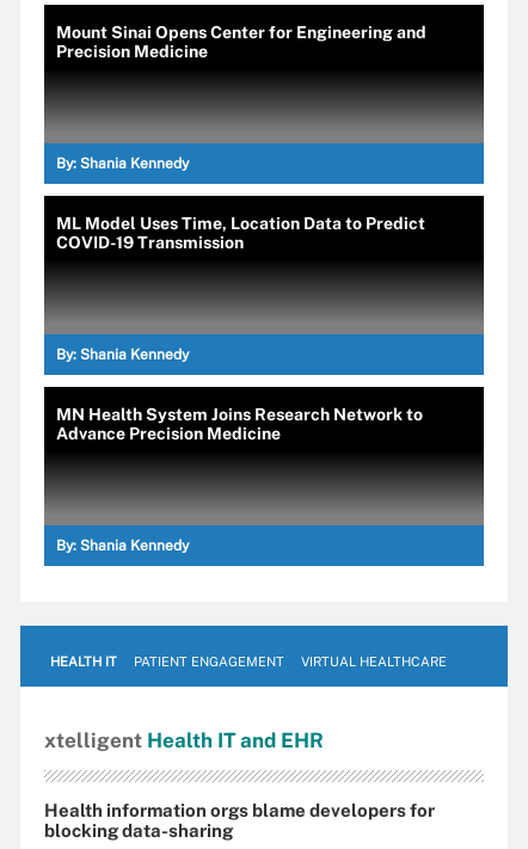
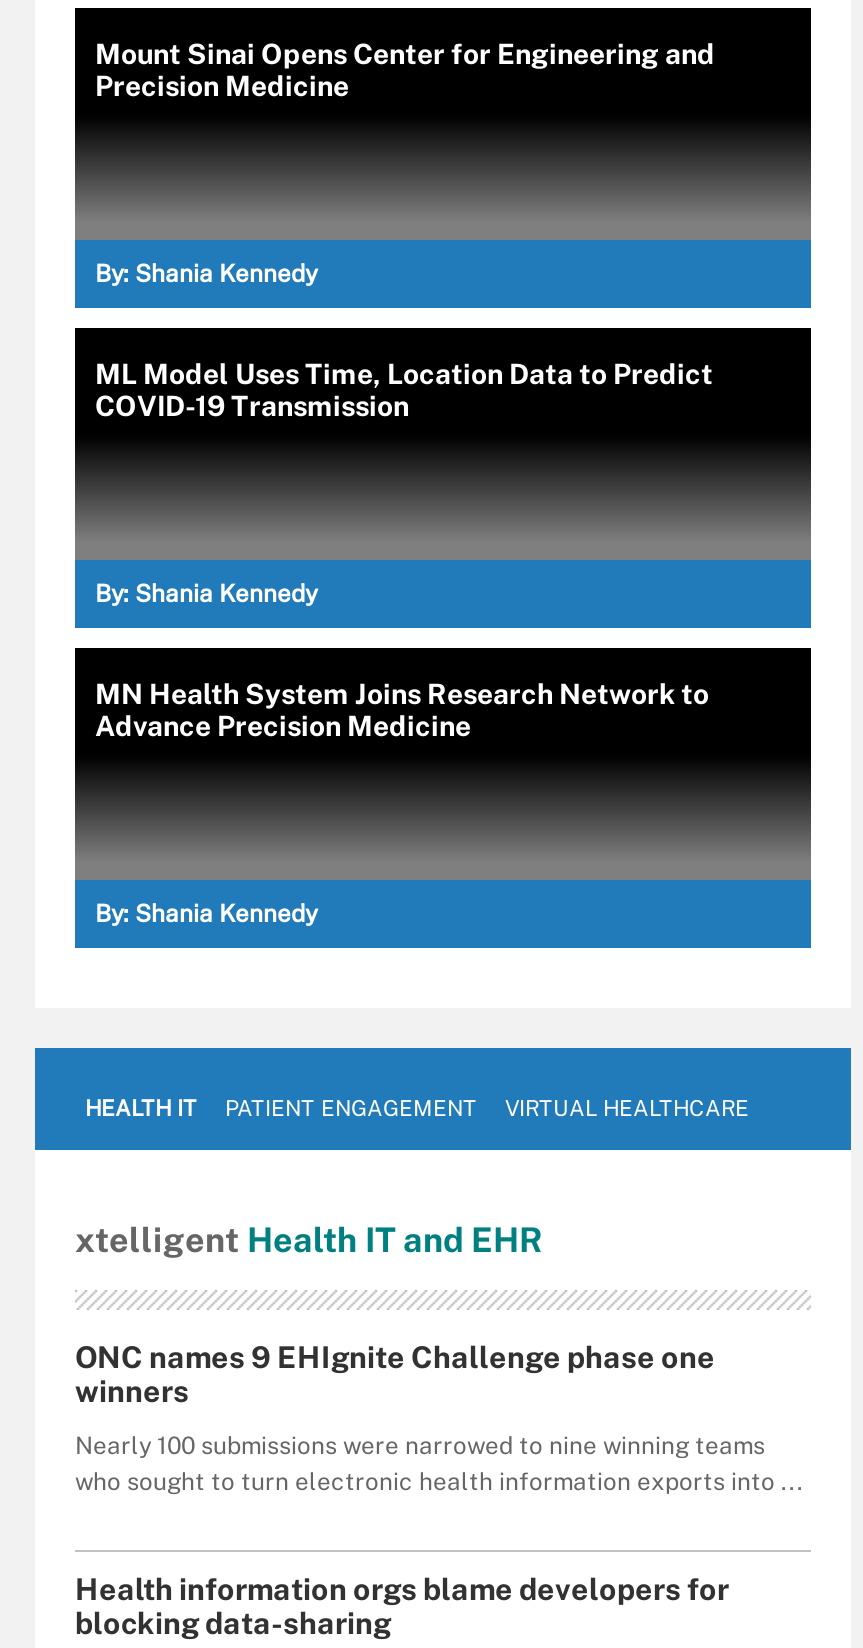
none -> [75,1339,803,1495] ONC names 9 EHIgnite Challenge phase one | winners | Nearly 100 submissions were narrowed to nine winning teams | who sought to turn electronic health information exports into ...

